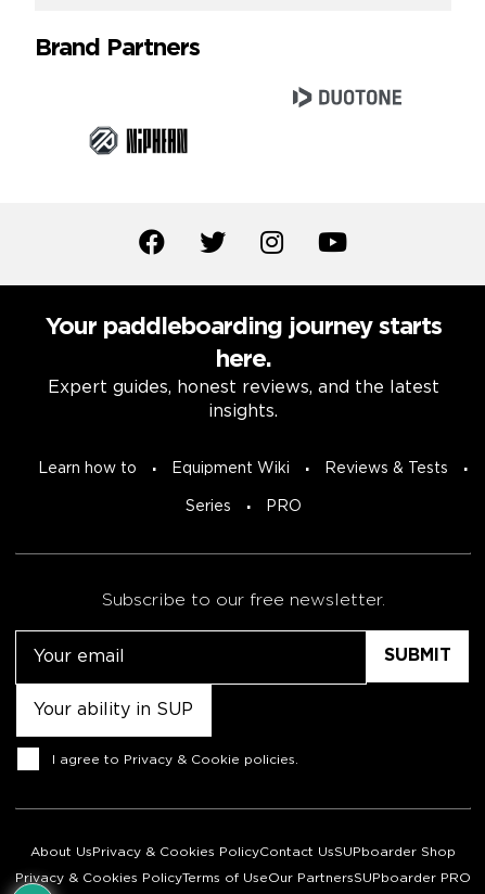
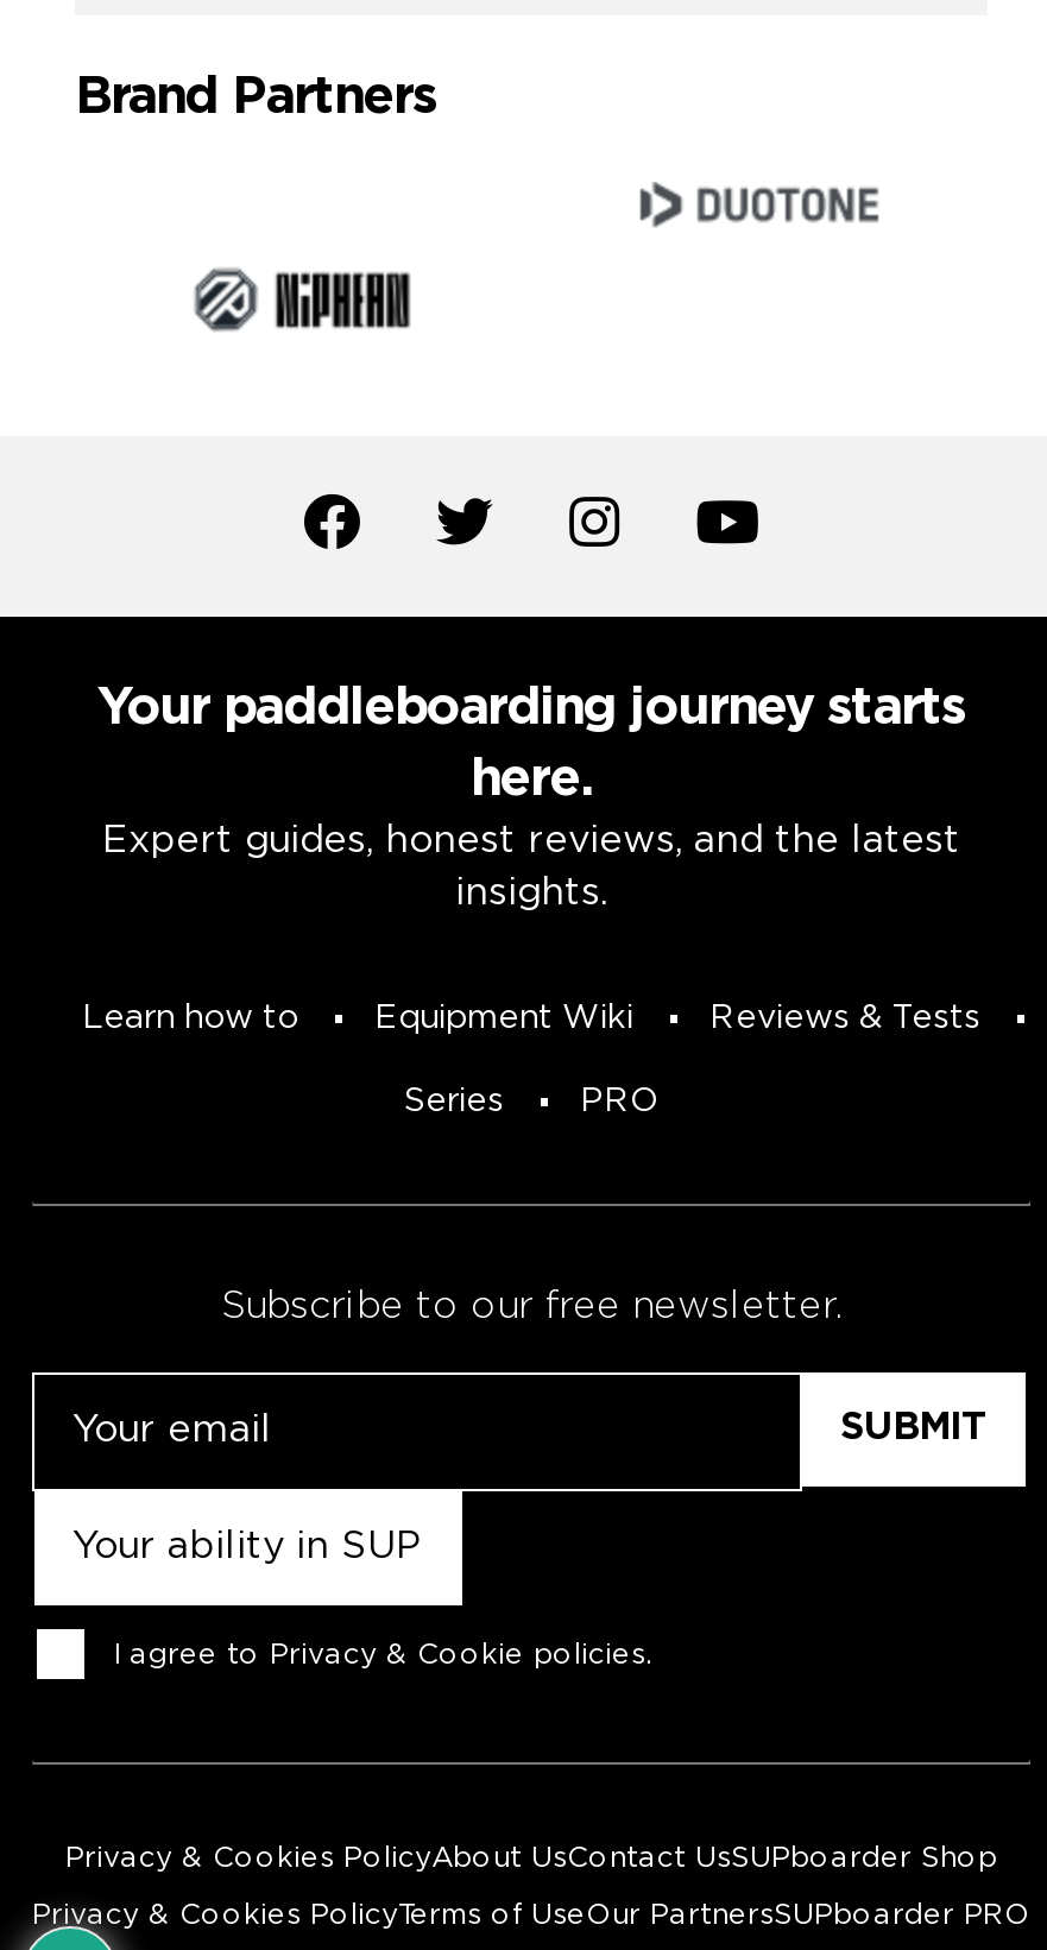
[30,846,456,858] About UsPrivacy & Cookies PolicyContact UsSUPboarder Shop -> [65,1844,997,1871] Privacy & Cookies PolicyAbout UsContact UsSUPboarder Shop

